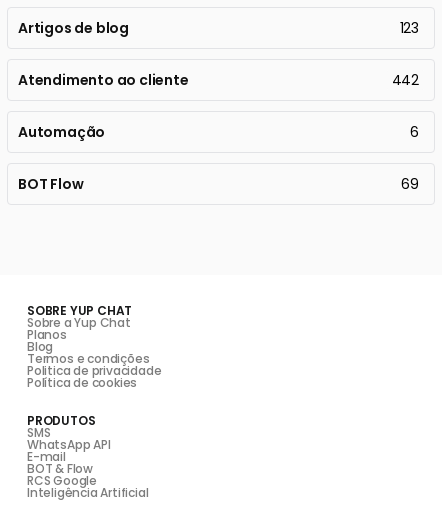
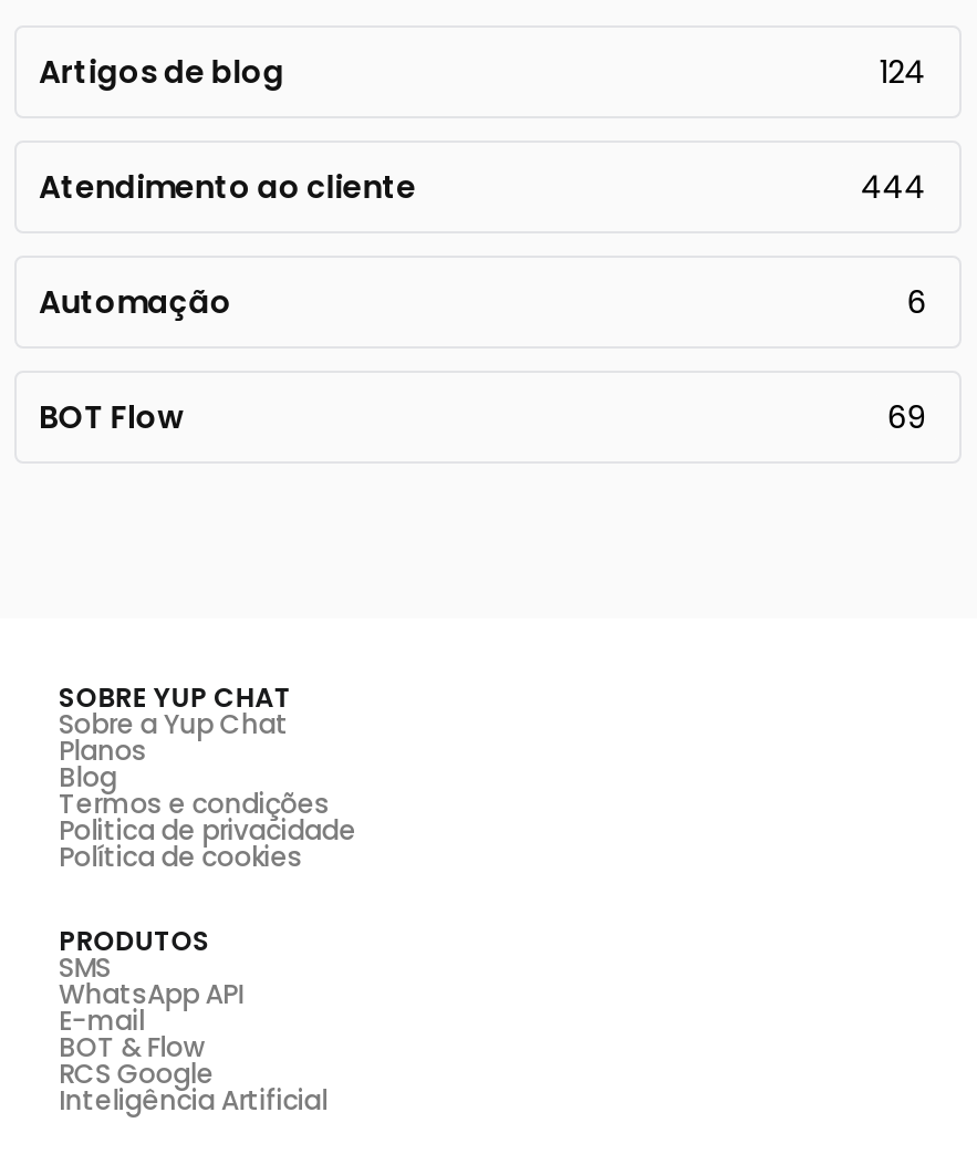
[400,18,419,38] 123 -> [879,50,926,95] 124
[392,70,419,90] 442 -> [861,166,926,210] 444

